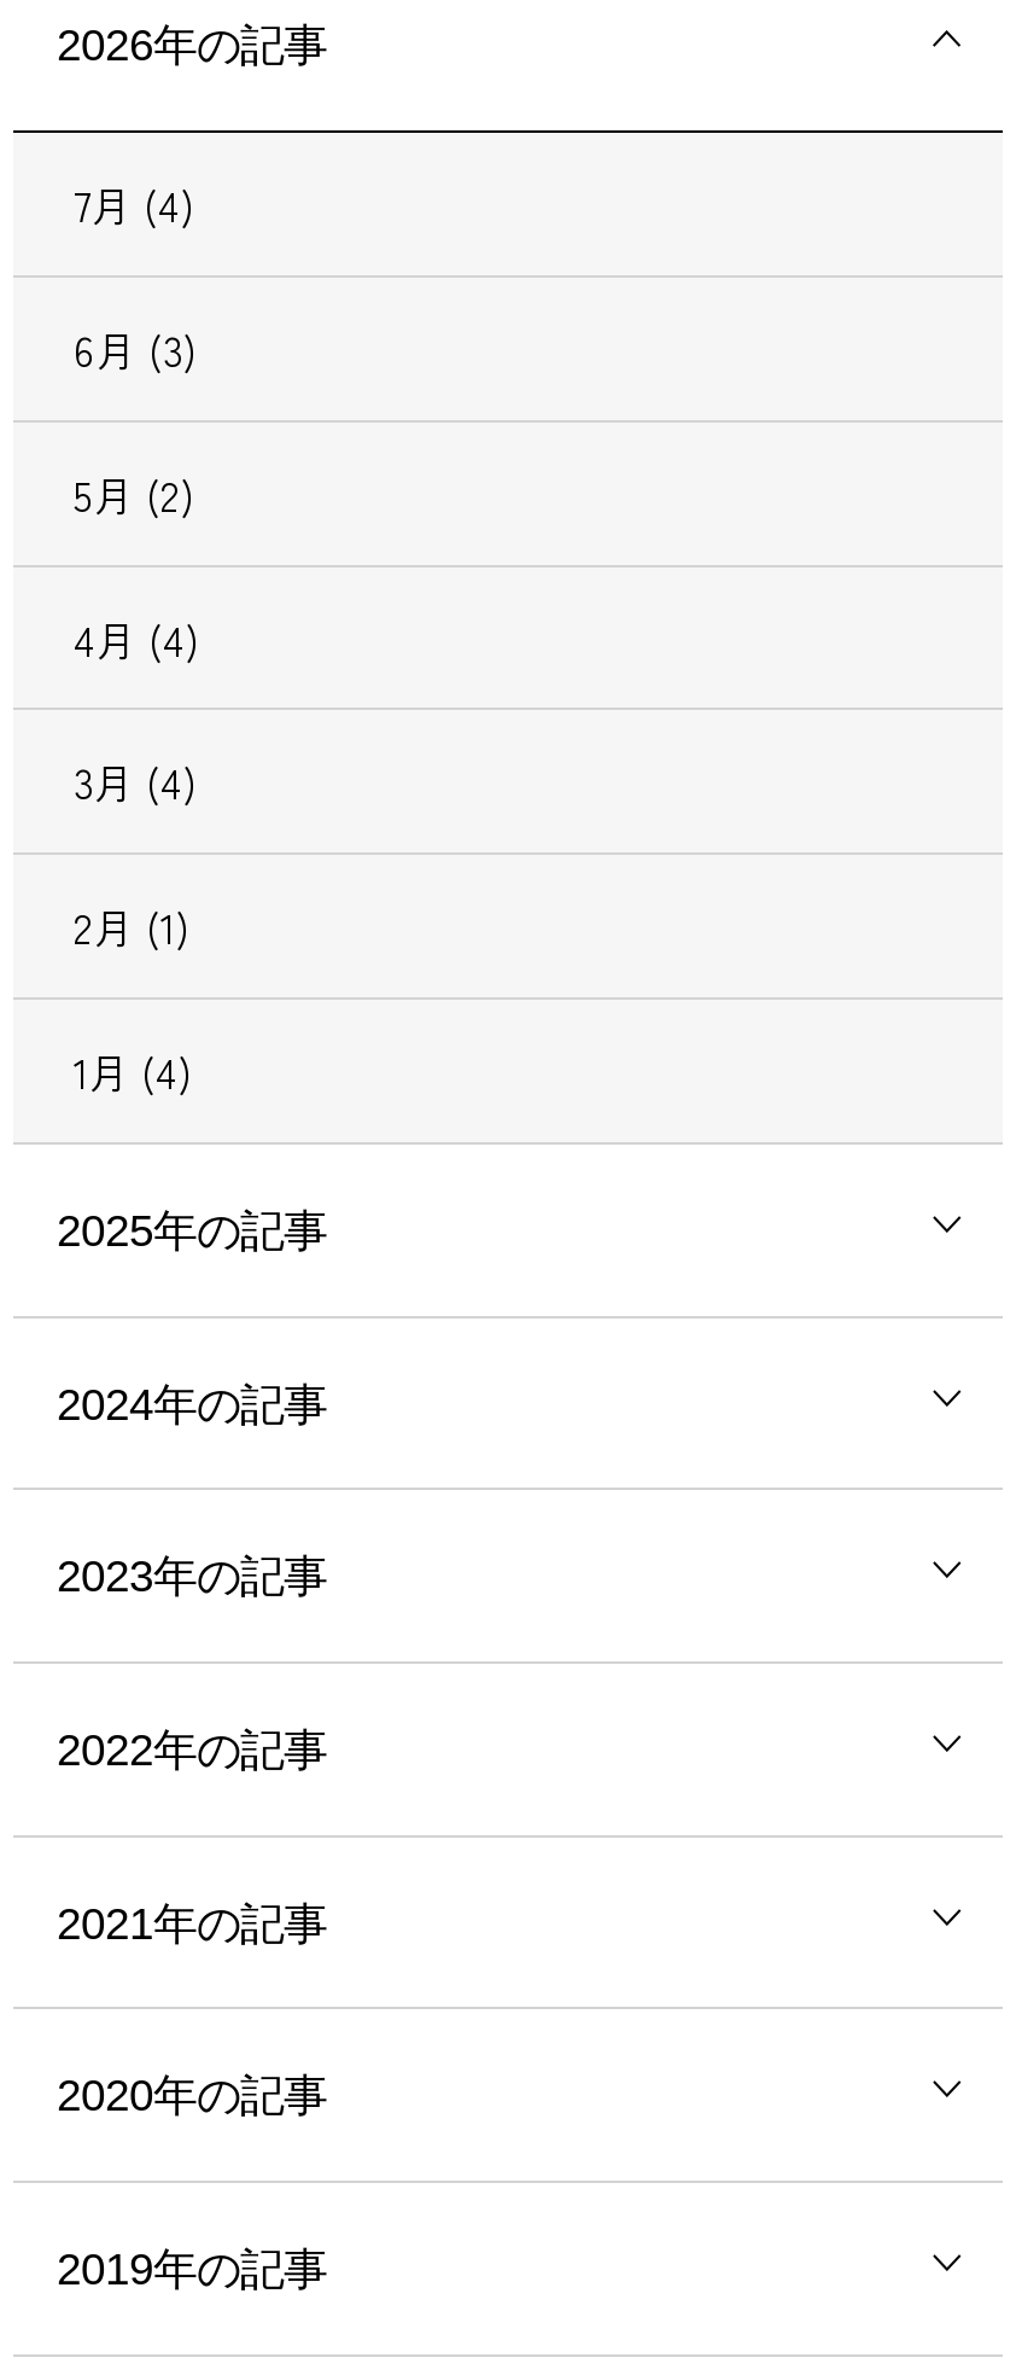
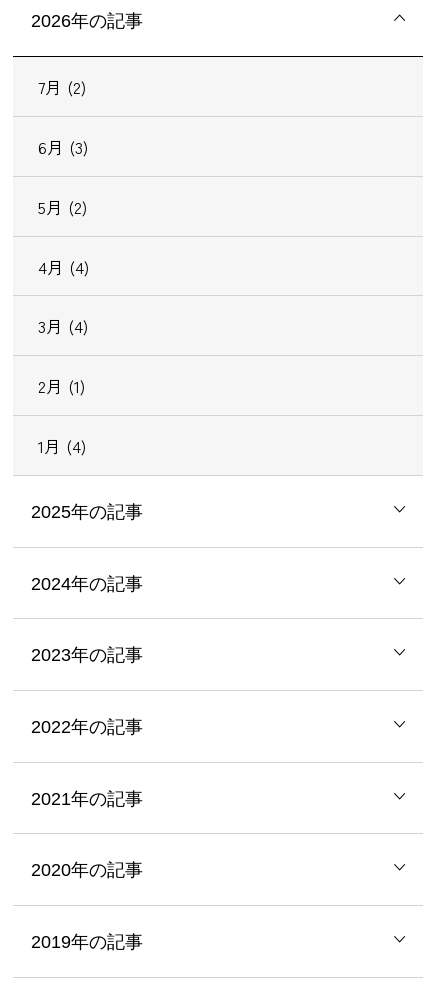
[74,174,192,234] 7月 (4) -> [38,74,86,99] 7月 (2)

